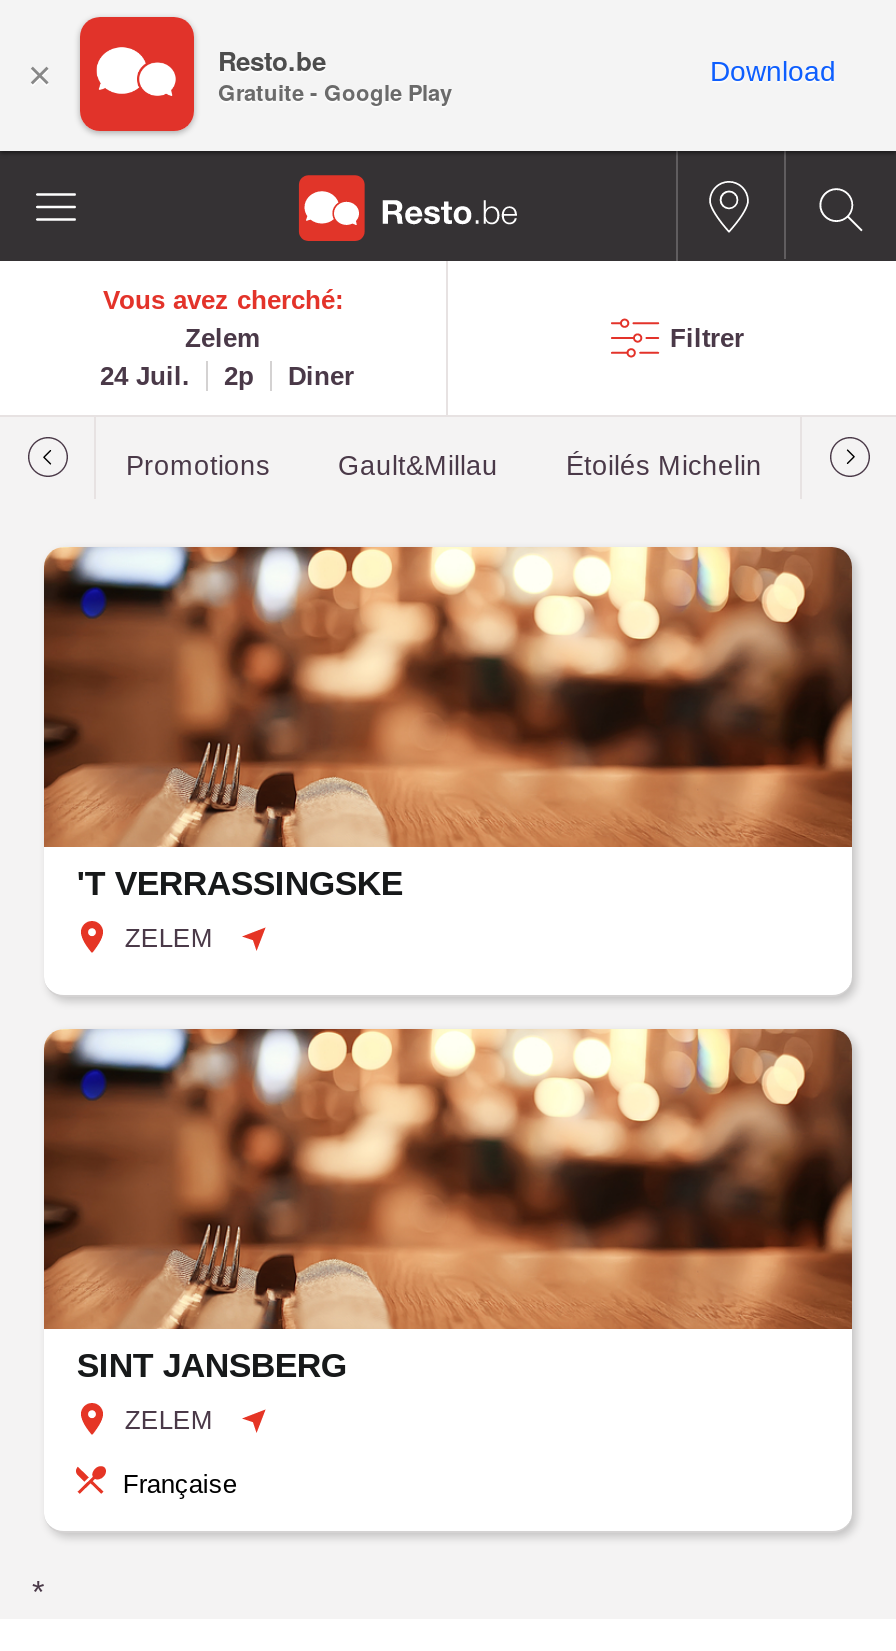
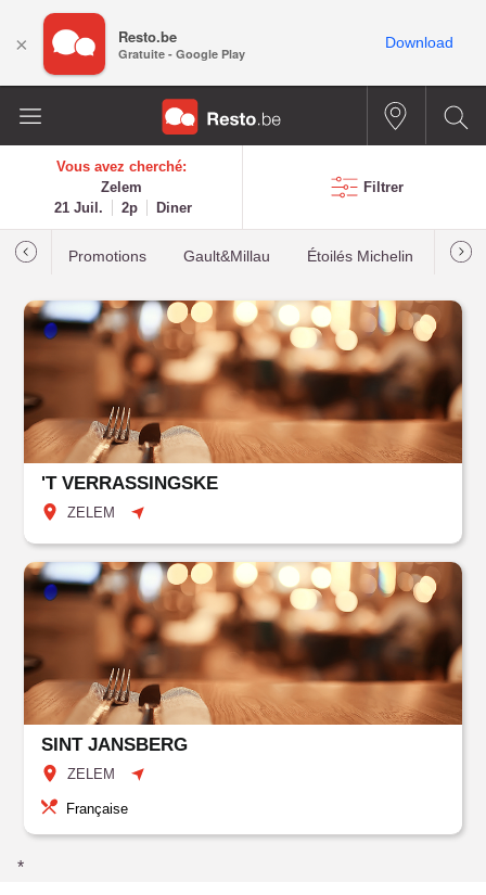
[100,361,354,391] 24 Juil. 2p Diner -> [54,200,192,216] 21 Juil. 2p Diner

